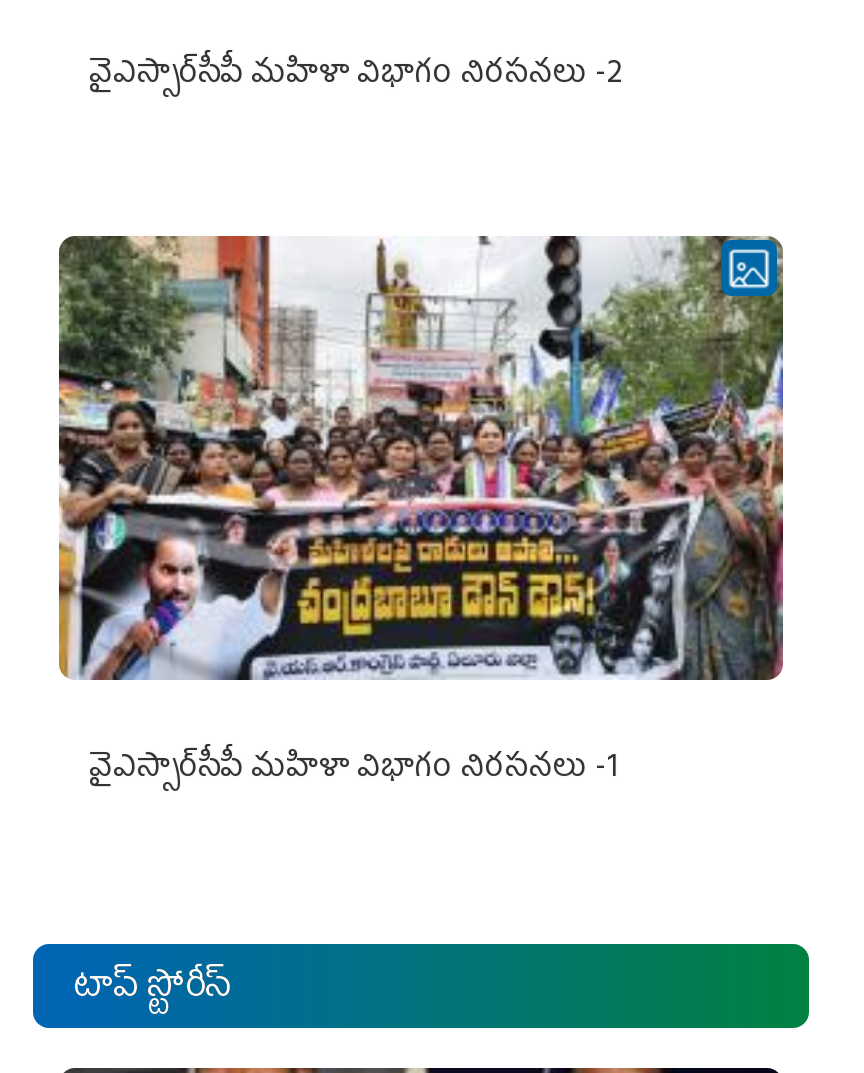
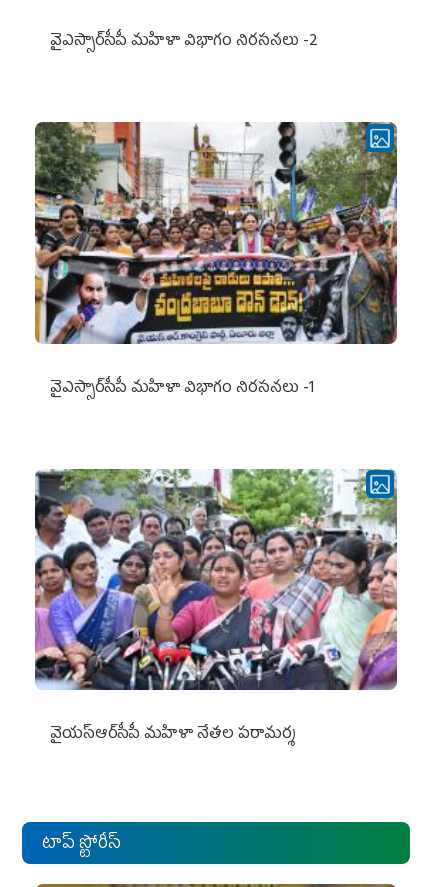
none -> [34,468,398,750] [image] | వైయ‌స్ఆర్‌సీపీ మ‌హిళా నేత‌ల ప‌రామ‌ర్శ‌

